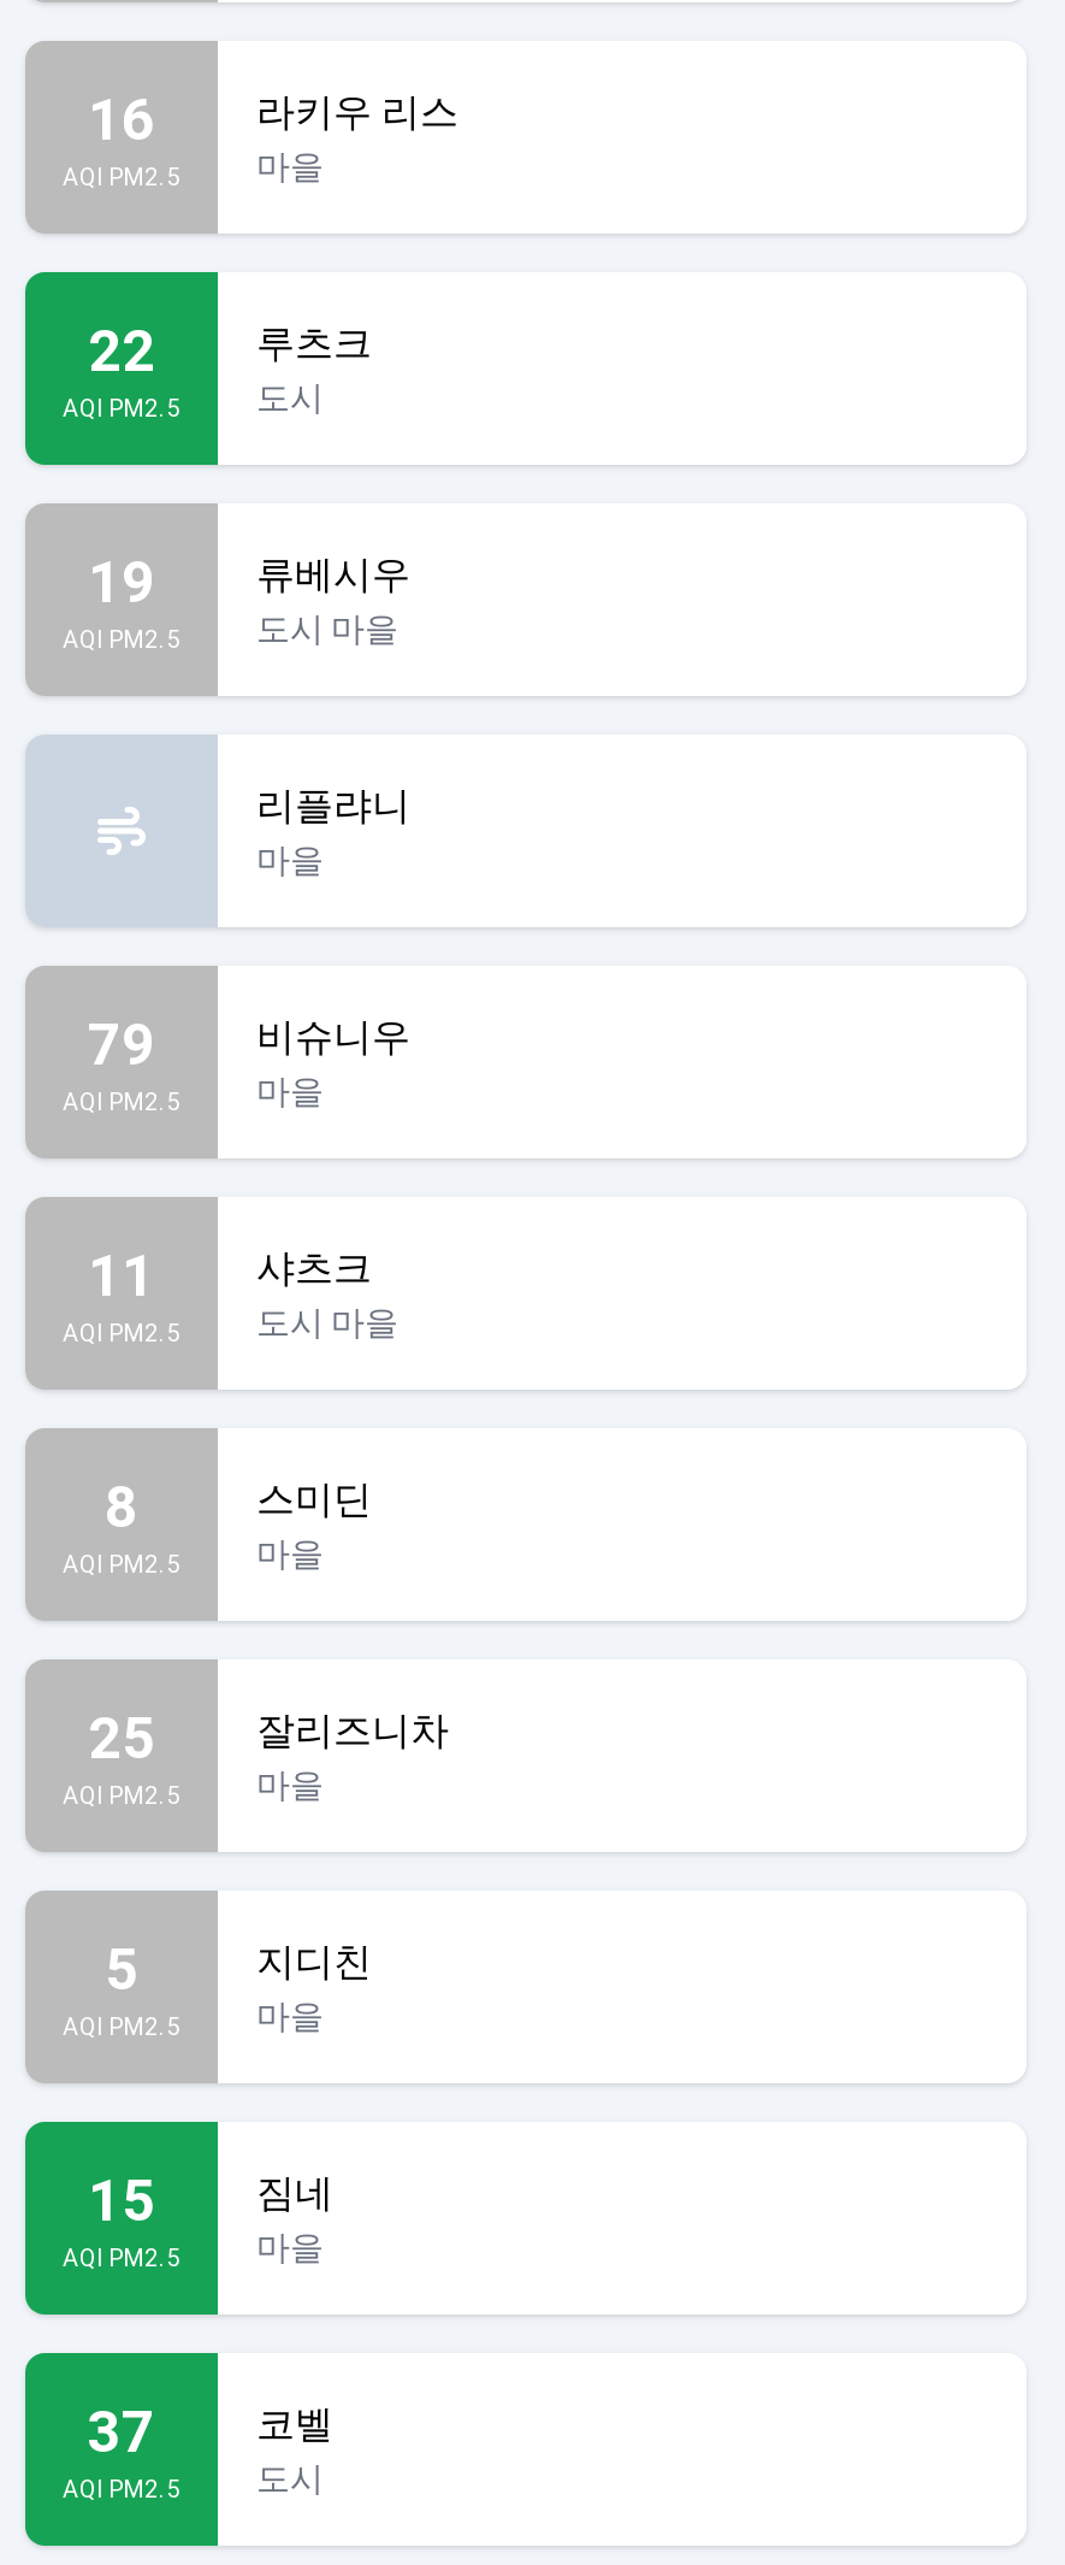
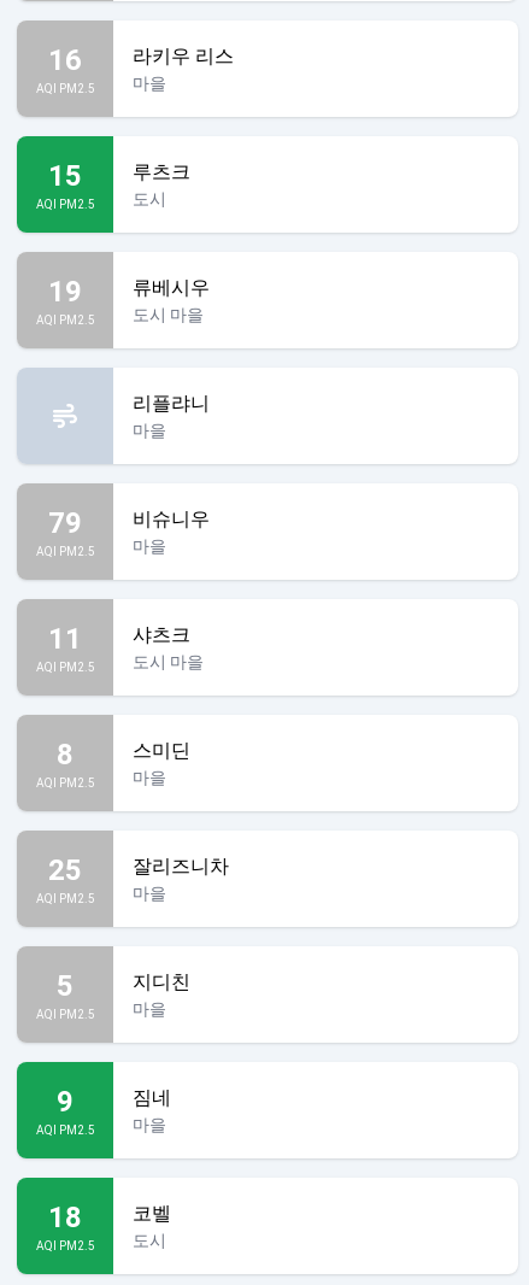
[88,317,155,384] 22 -> [48,159,82,192] 15
[88,2166,155,2234] 15 -> [57,1084,74,1118] 9
[88,2398,155,2465] 37 -> [48,1200,82,1234] 18

